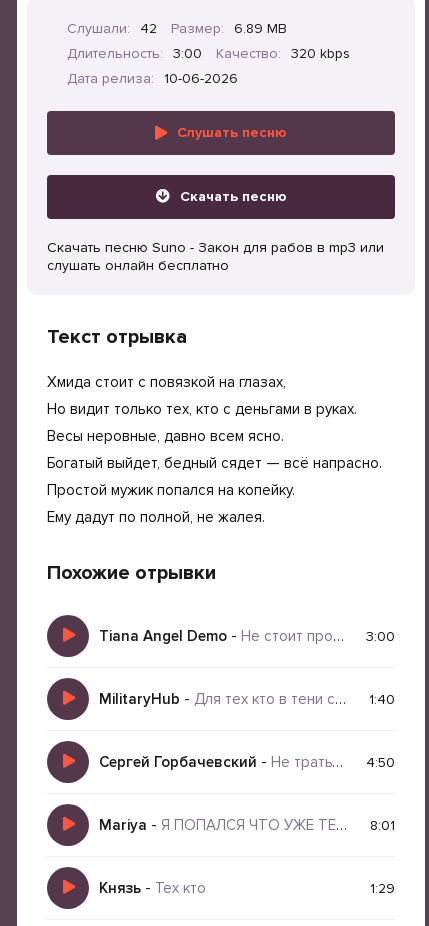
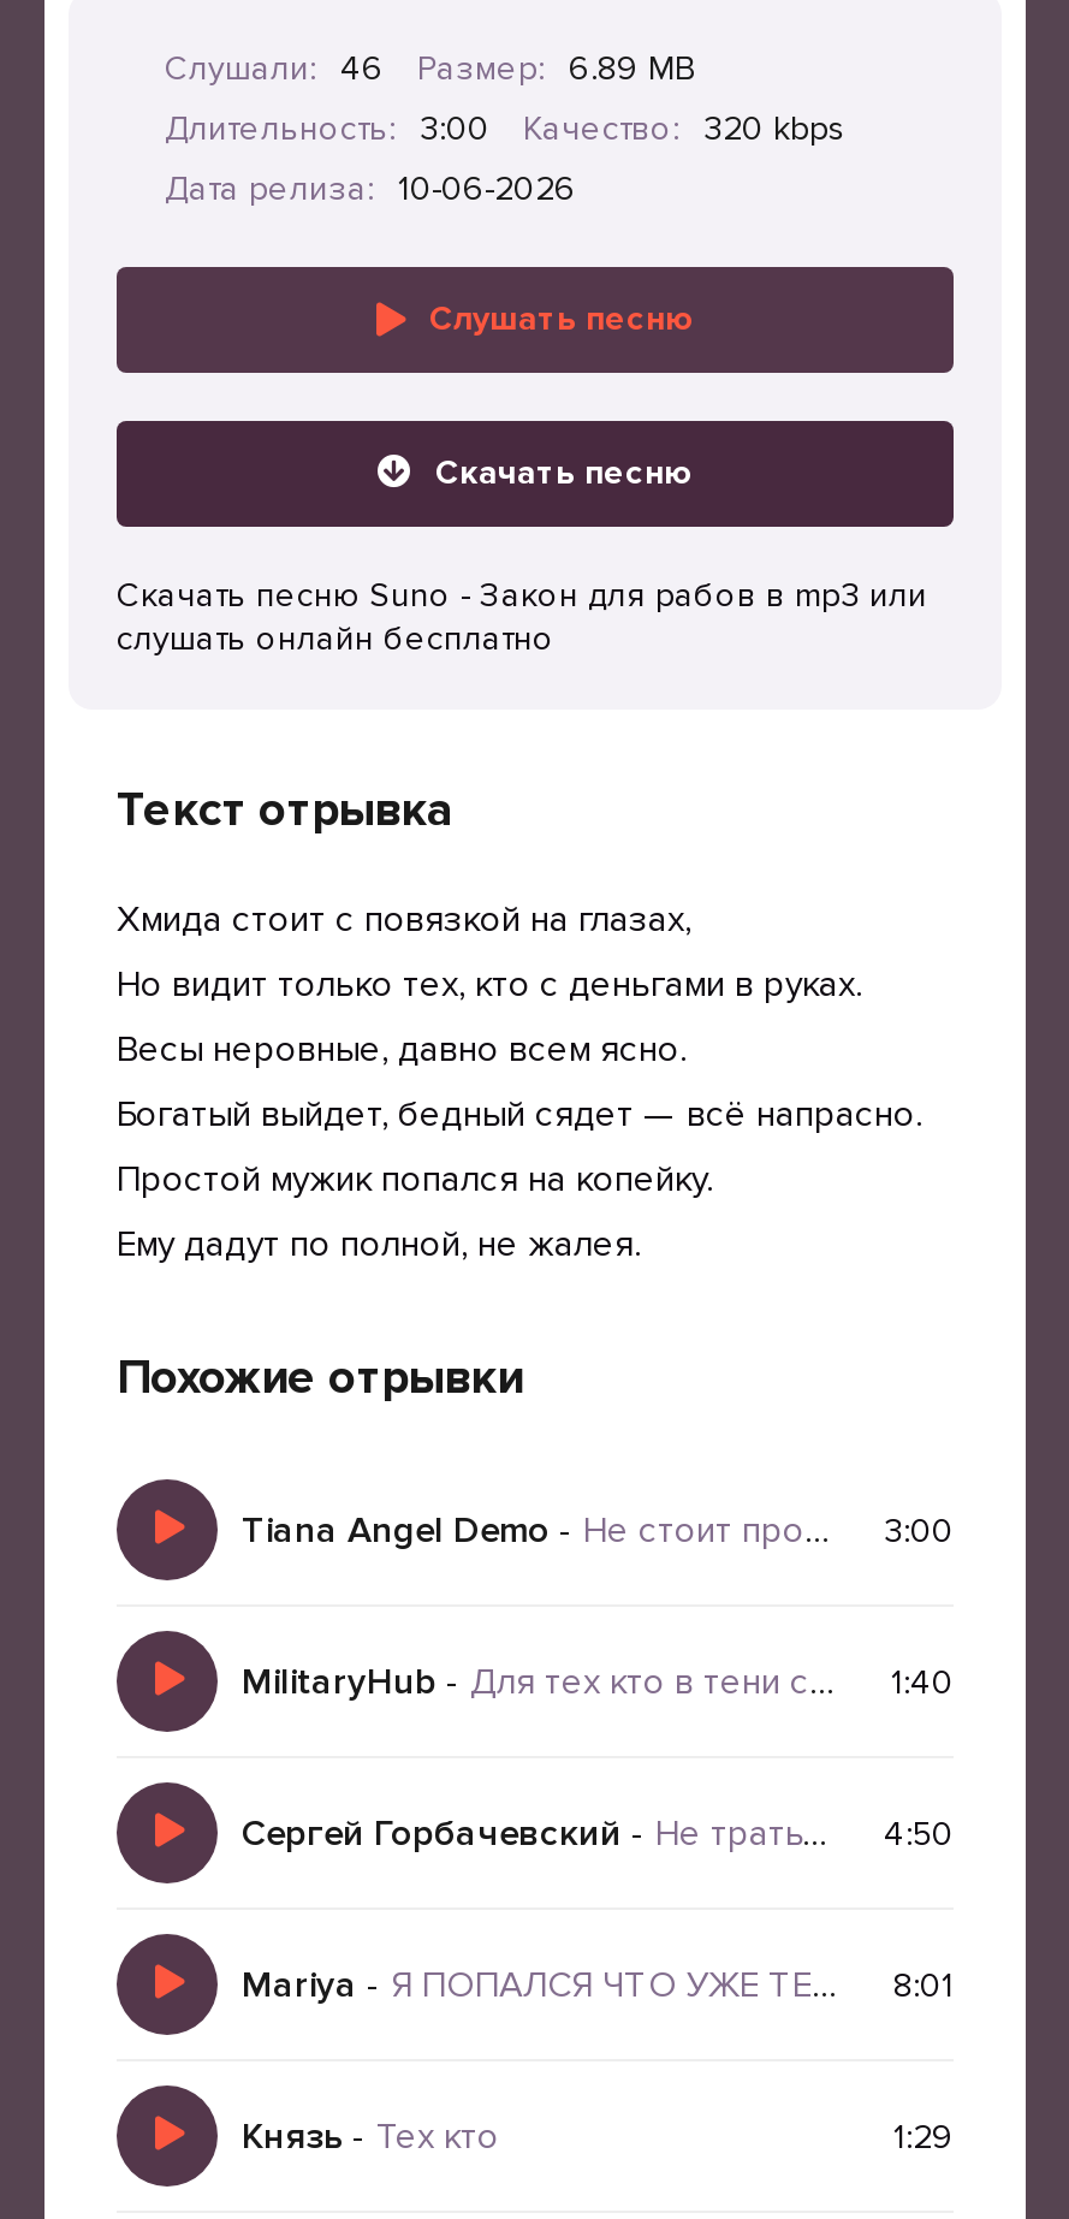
[67,20,157,37] Слушали: 42 -> [165,48,384,89] Слушали: 46

